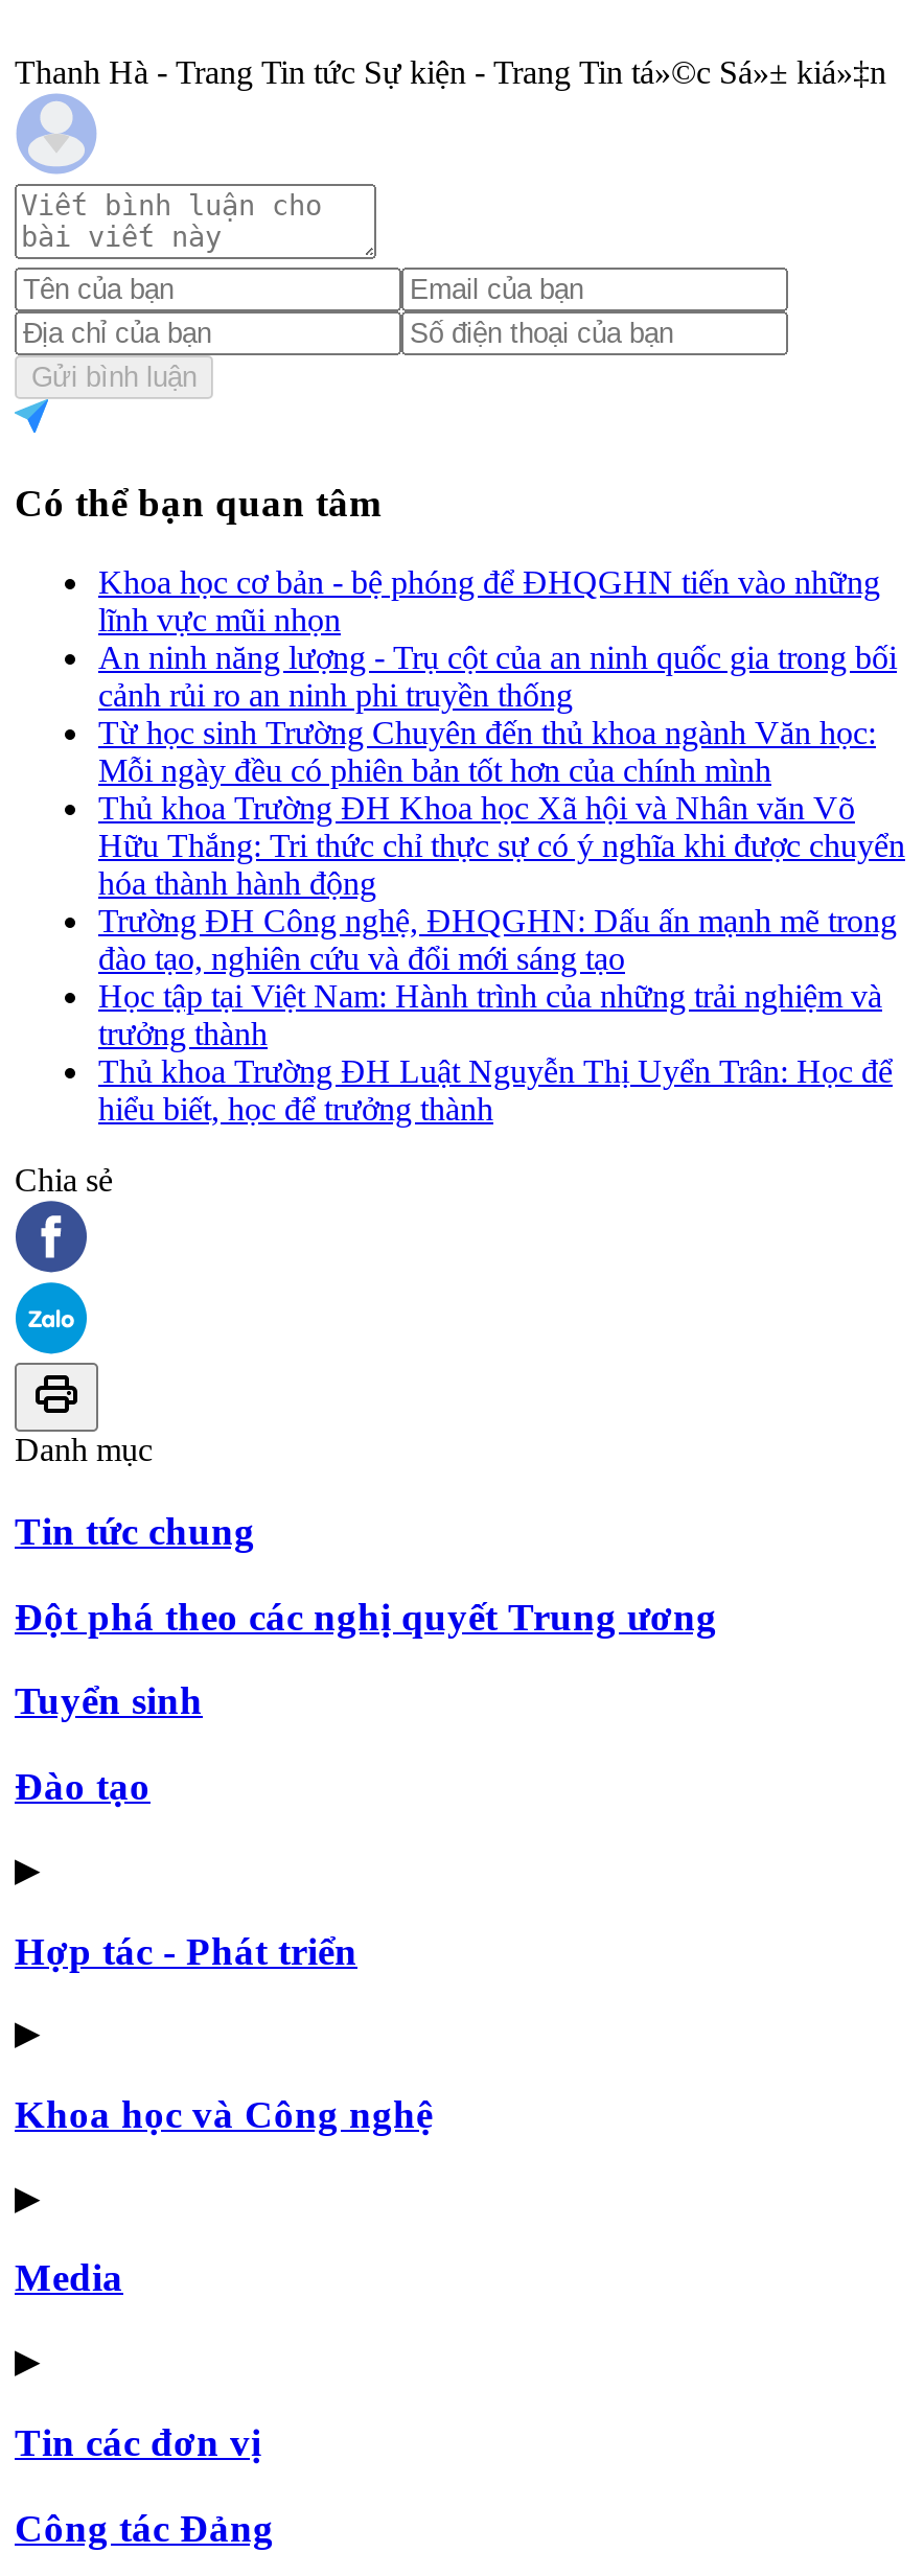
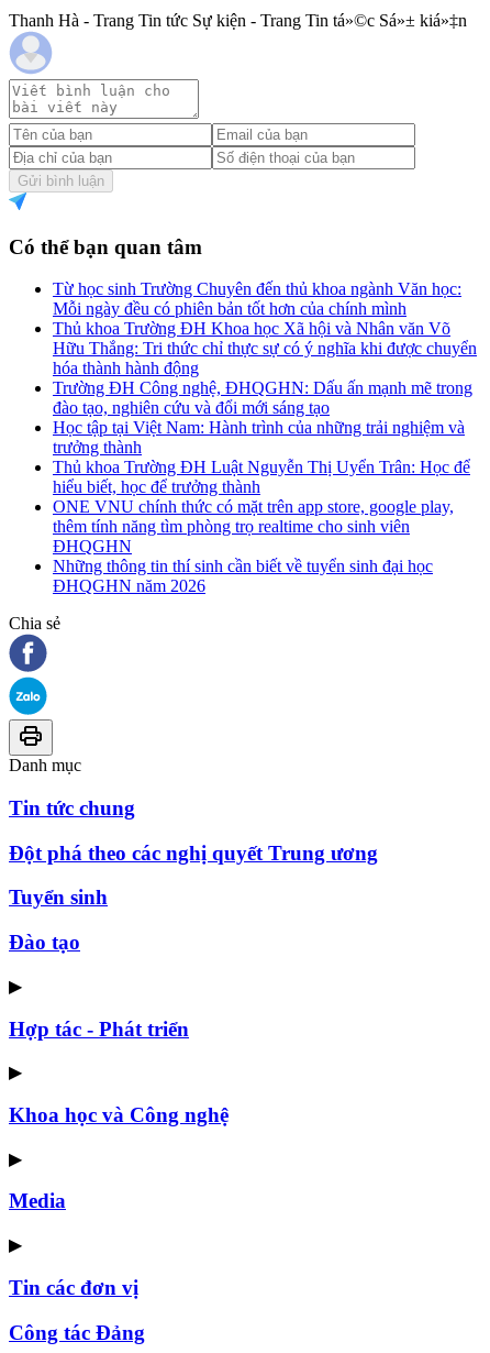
[98,565,897,713] Khoa học cơ bản - bệ phóng để ĐHQGHN tiến vào những | lĩnh vực mũi nhọn | An ninh năng lượng - Trụ cột của an ninh quốc gia trong bối | cảnh rủi ro an ninh phi truyền thống -> none
moved [98,715,905,1127] -> [53,280,477,496]: Từ học sinh Trường Chuyên đến thủ khoa ngành Văn học: | Mỗi ngày đều có phiên bản tốt hơn của chính mình | Thủ khoa Trường ĐH Khoa học Xã hội và Nhân văn Võ | ... | Thủ khoa Trường ĐH Luật Nguyễn Thị Uyển Trân: Học để | hiểu biết, học để trưởng thành
none -> [53,497,454,595] ONE VNU chính thức có mặt trên app store, google play, | thêm tính năng tìm phòng trọ realtime cho sinh viên | ĐHQGHN | Những thông tin thí sinh cần biết về tuyển sinh đại học | ĐHQGHN năm 2026

